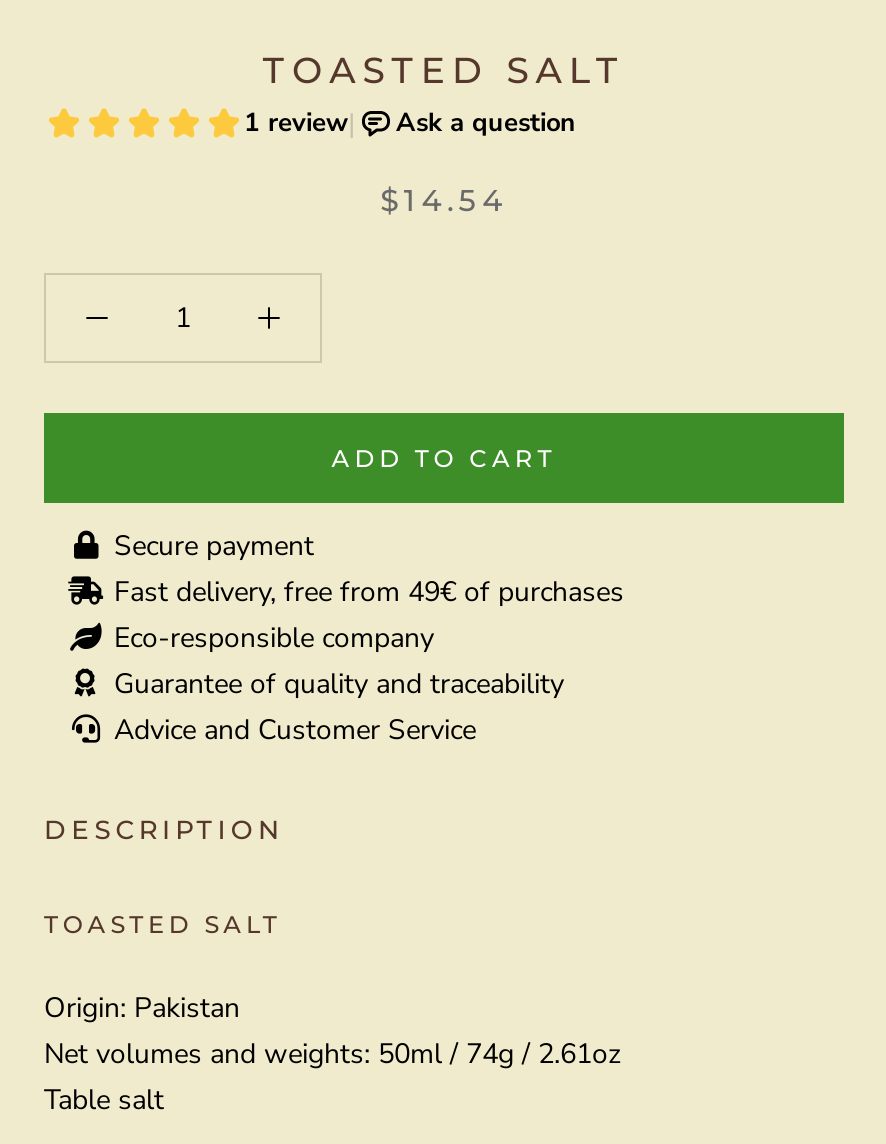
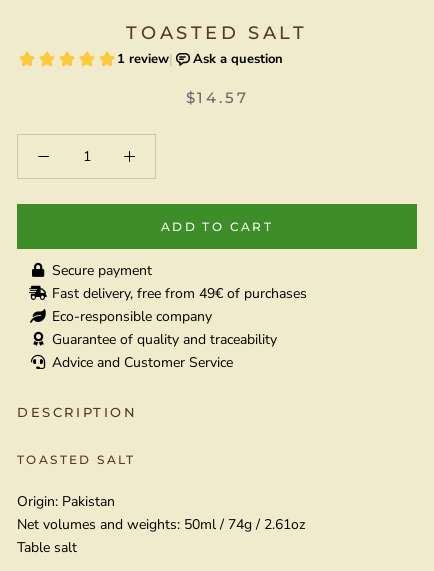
[380,180,508,218] $14.54 -> [186,88,248,107] $14.57

